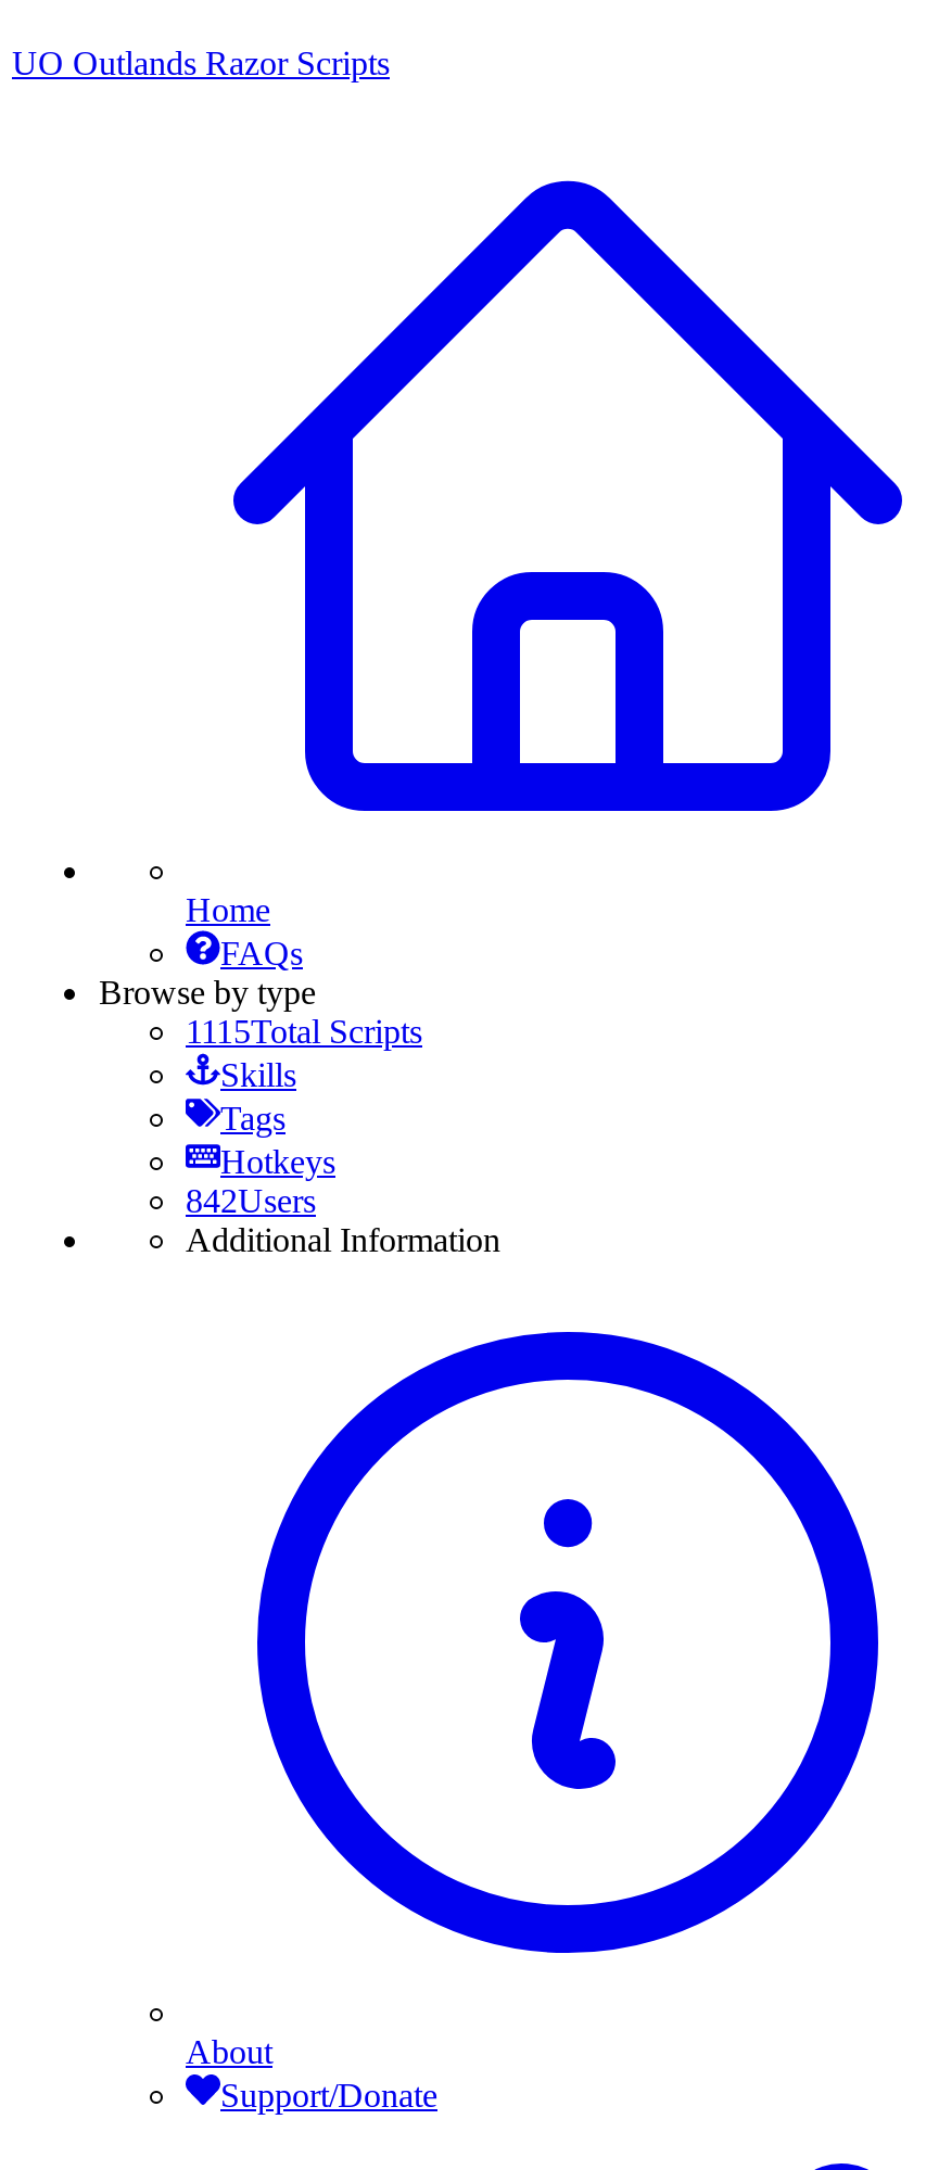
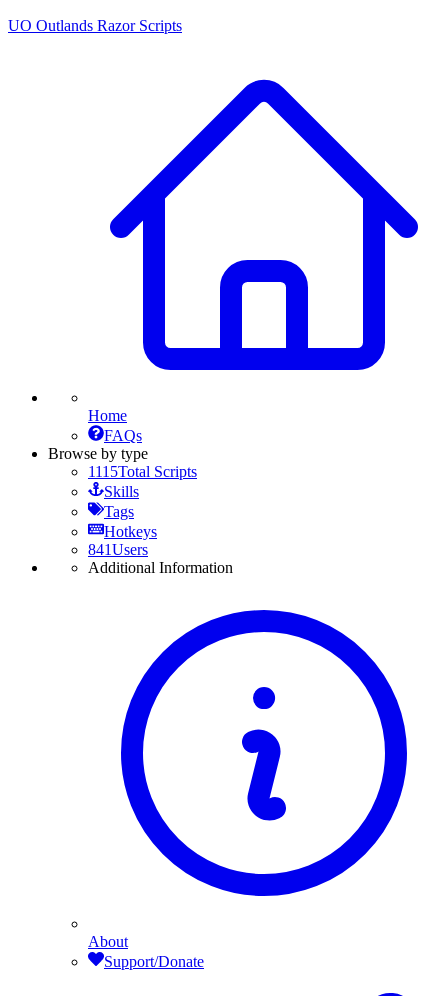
[186,1182,316,1219] 842Users -> [88,541,148,558] 841Users

